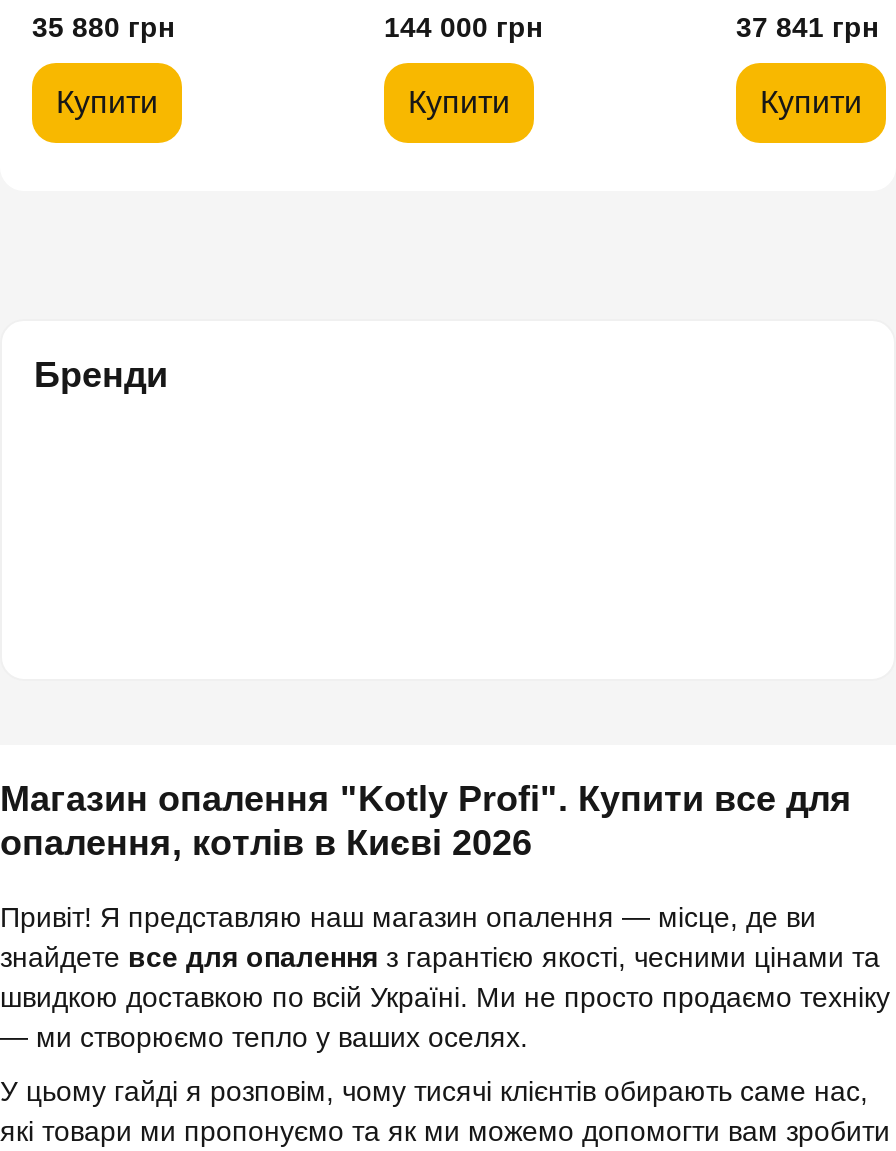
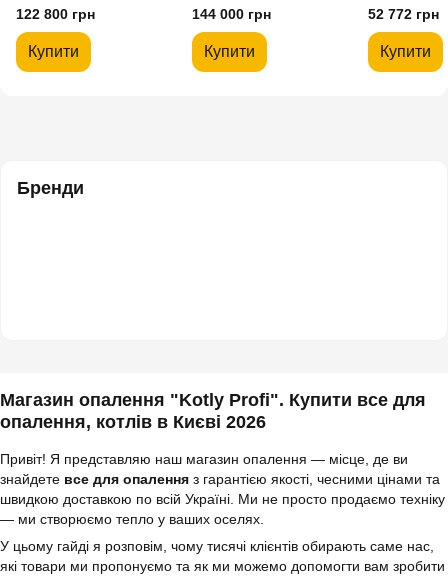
[32,11,174,43] 35 880 грн -> [16,6,95,22] 122 800 грн
[736,11,878,43] 37 841 грн -> [368,6,439,22] 52 772 грн

